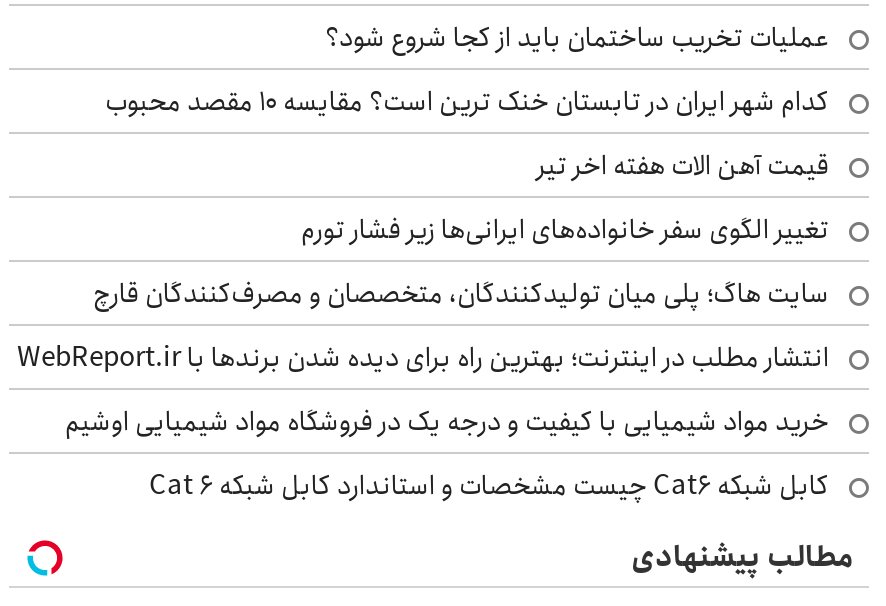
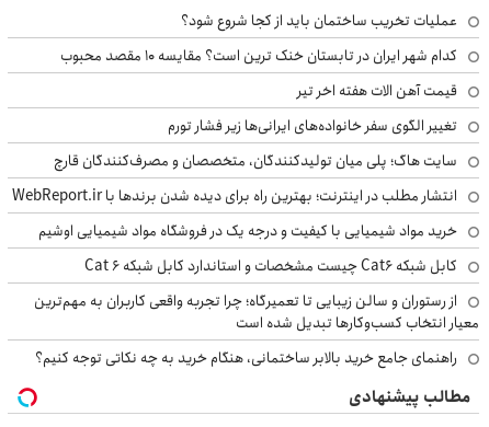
none -> [34,289,479,370] از رستوران و سالن زیبایی تا تعمیرگاه؛ چرا تجربه واقعی کاربران به مهم‌ترین | معیار انتخاب کسب‌وکارها تبدیل شده است | راهنمای جامع خرید بالابر ساختمانی، هنگام خرید به چه نکاتی توجه کنیم؟

